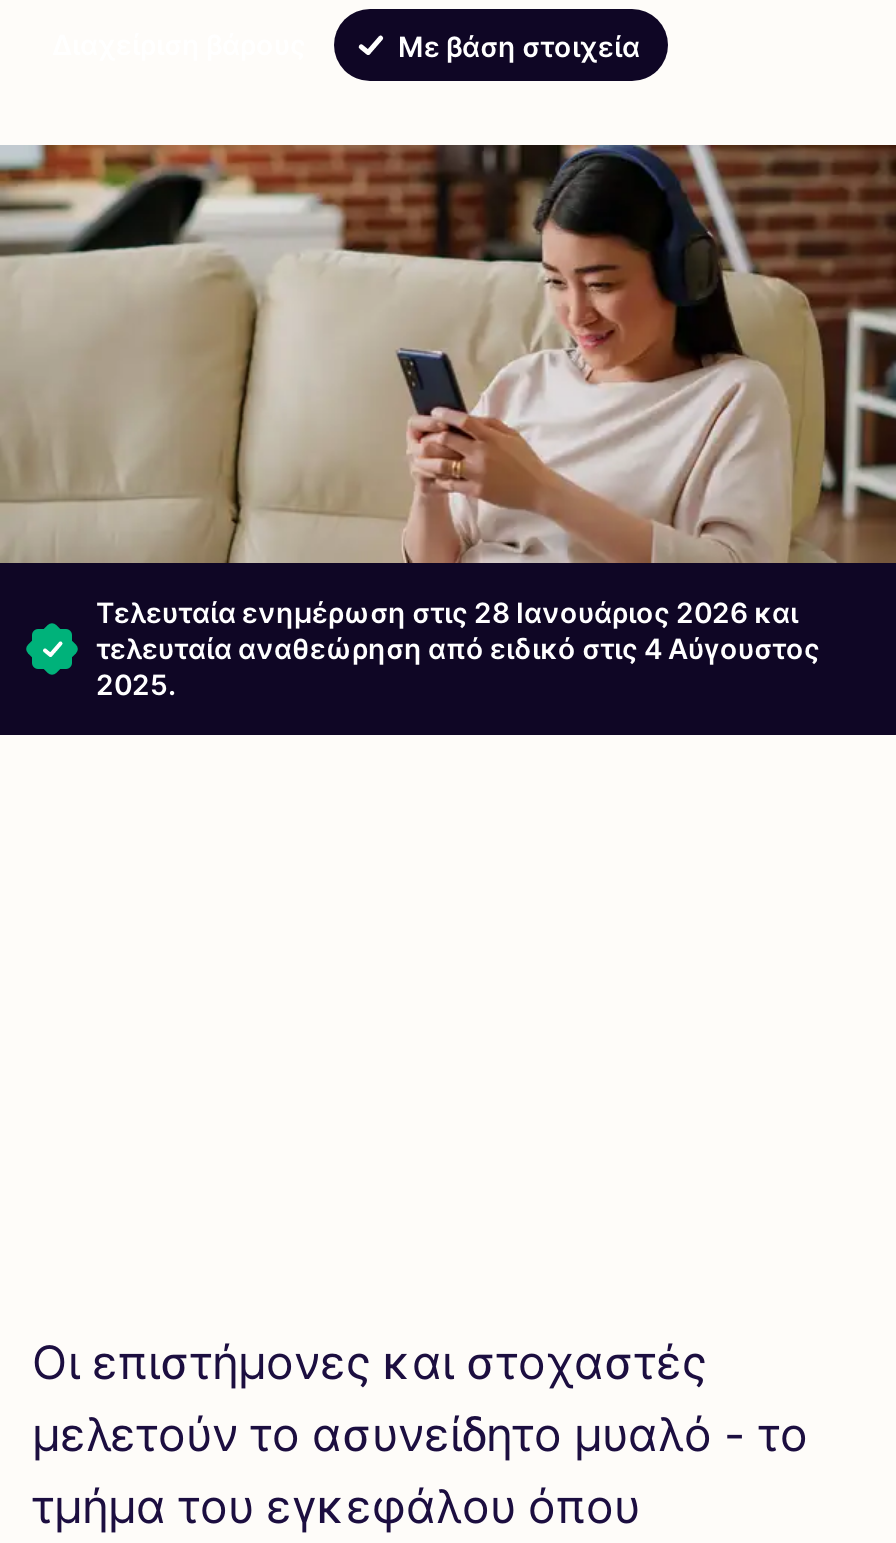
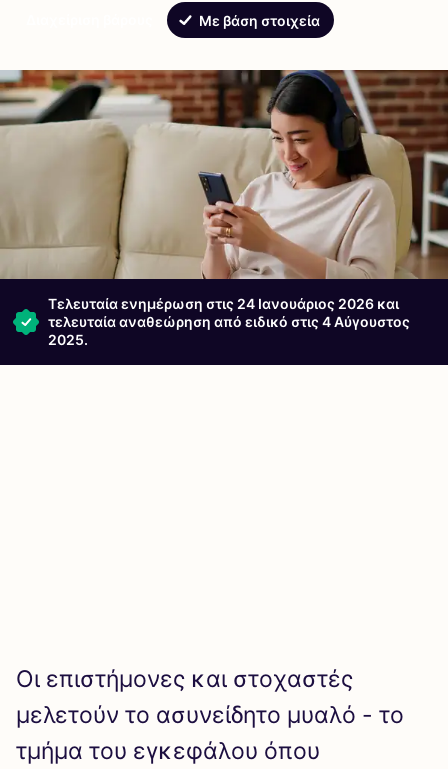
[96,595,798,629] Τελευταία ενημέρωση στις 28 Ιανουάριος 2026 και -> [48,295,399,312] Τελευταία ενημέρωση στις 24 Ιανουάριος 2026 και

